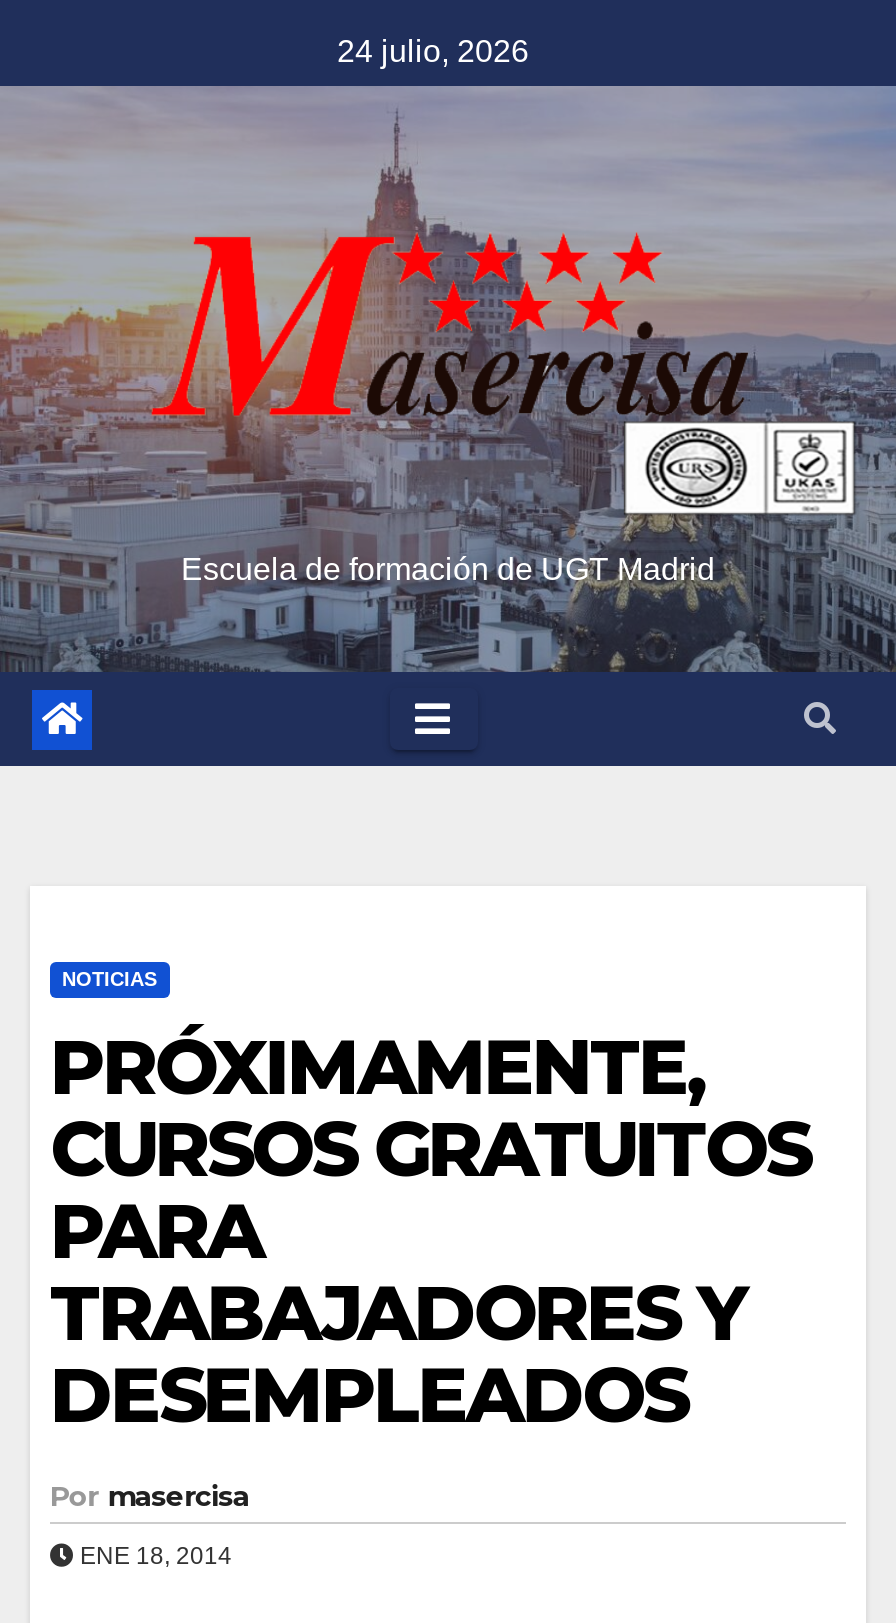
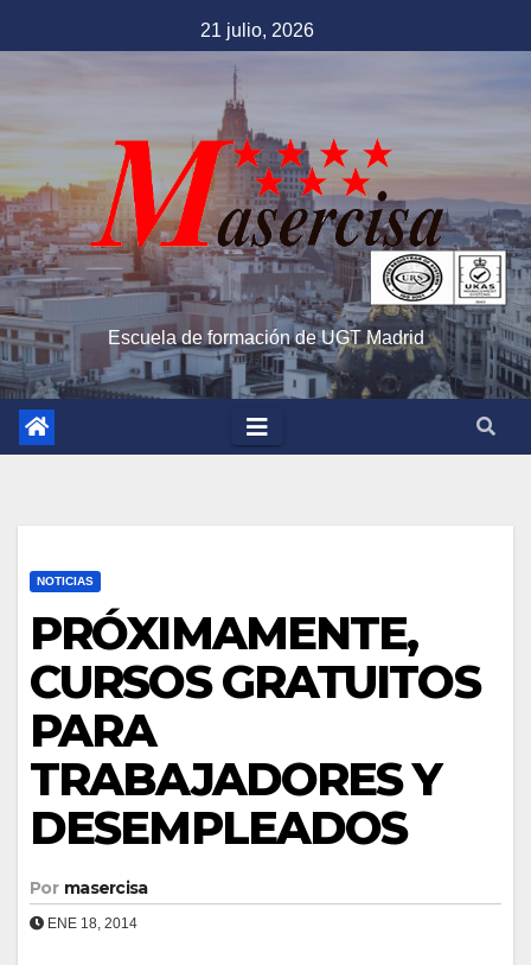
[337,34,529,68] 24 julio, 2026 -> [200,20,314,40] 21 julio, 2026

